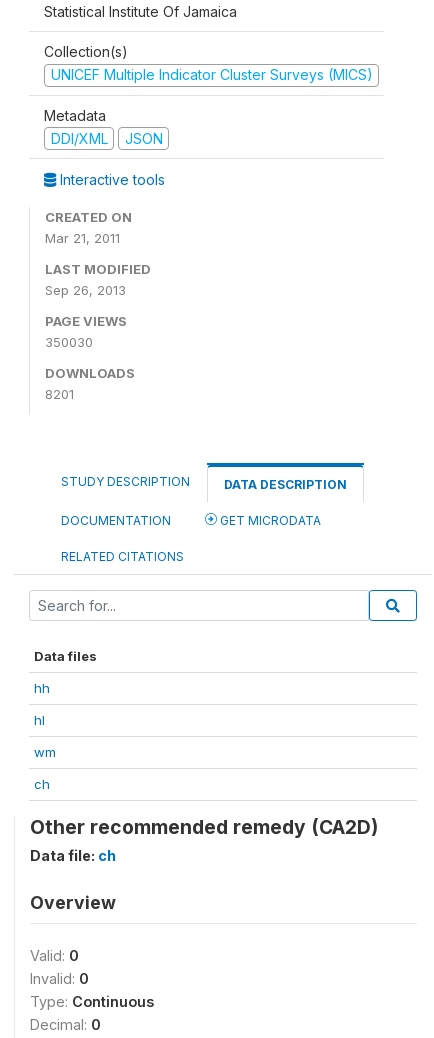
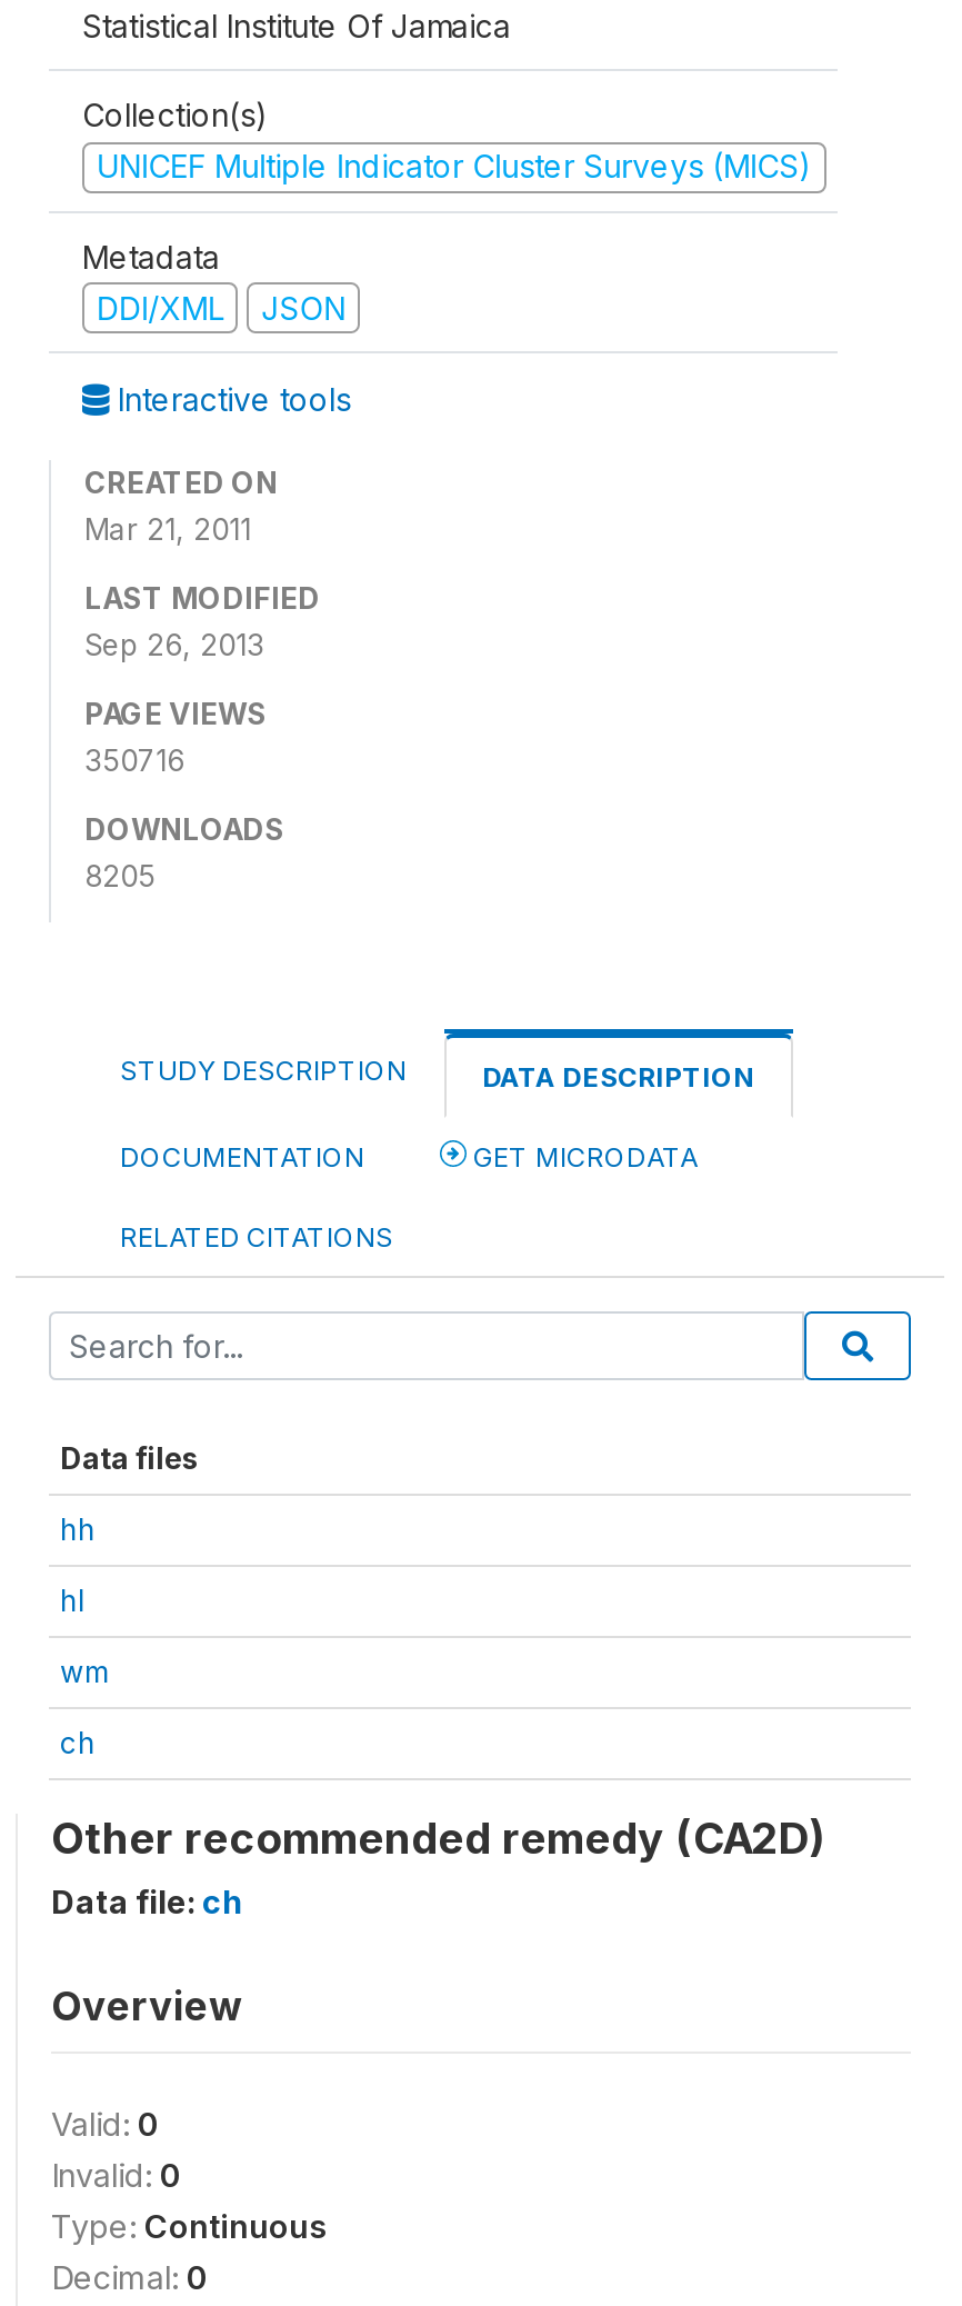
[45,334,93,350] 350030 -> [84,742,184,778] 350716
[45,386,74,402] 8201 -> [84,858,156,894] 8205

